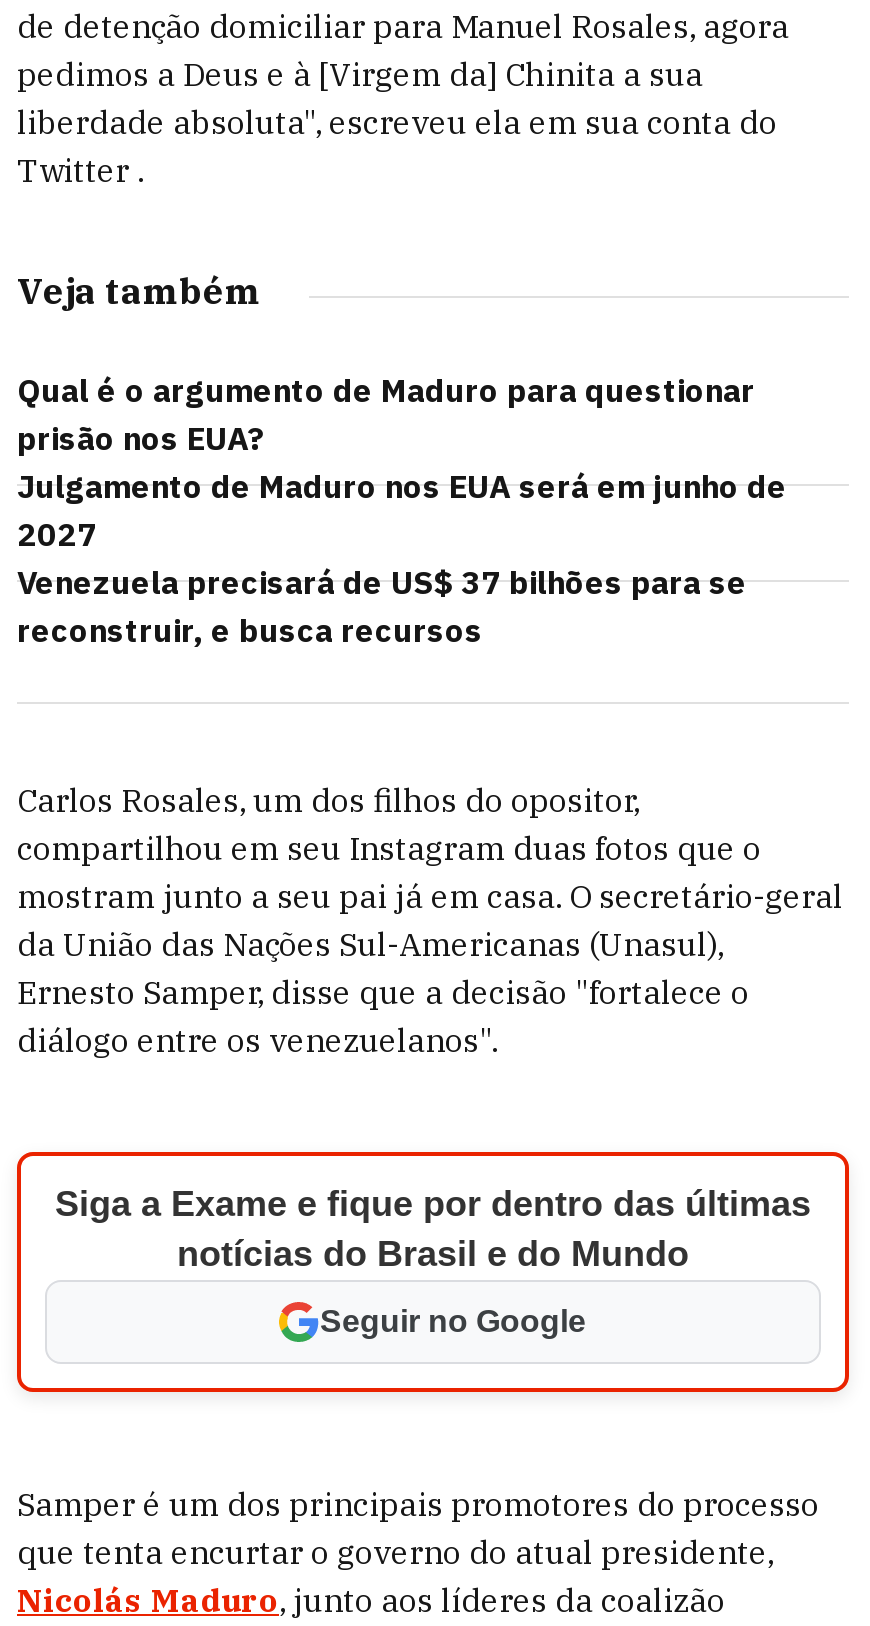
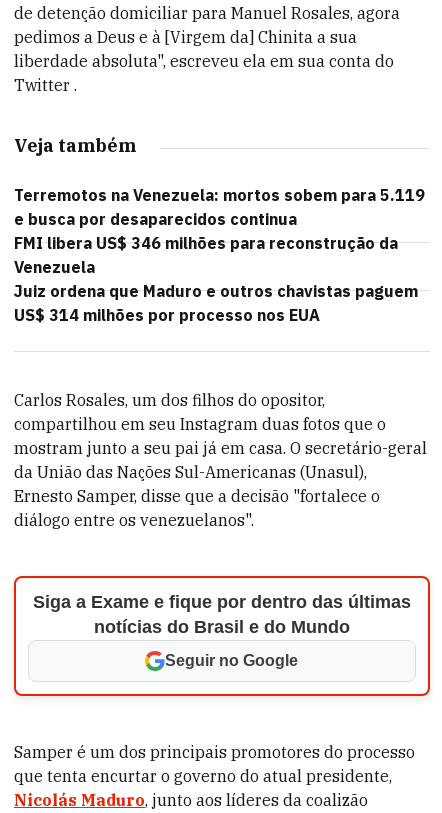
[17,370,787,650] Qual é o argumento de Maduro para questionar | prisão nos EUA? | Julgamento de Maduro nos EUA será em junho de | 2027 | Venezuela precisará de US$ 37 bilhões para se | reconstruir, e busca recursos -> [14,185,425,325] Terremotos na Venezuela: mortos sobem para 5.119 | e busca por desaparecidos continua | FMI libera US$ 346 milhões para reconstrução da | Venezuela | Juiz ordena que Maduro e outros chavistas paguem | US$ 314 milhões por processo nos EUA

